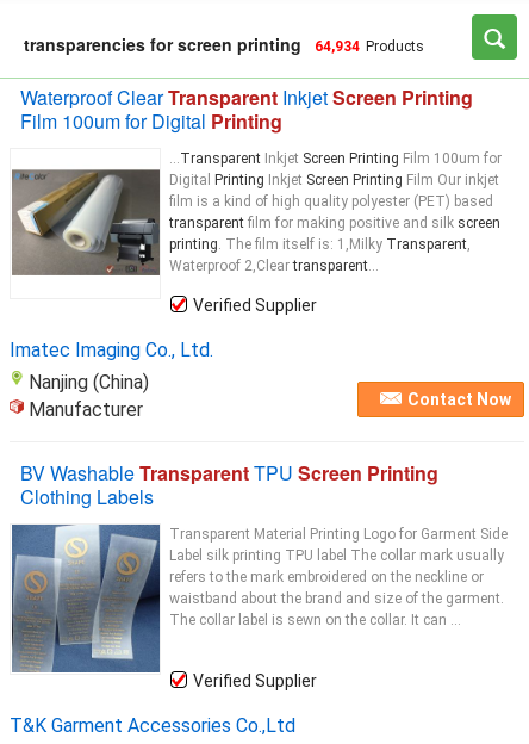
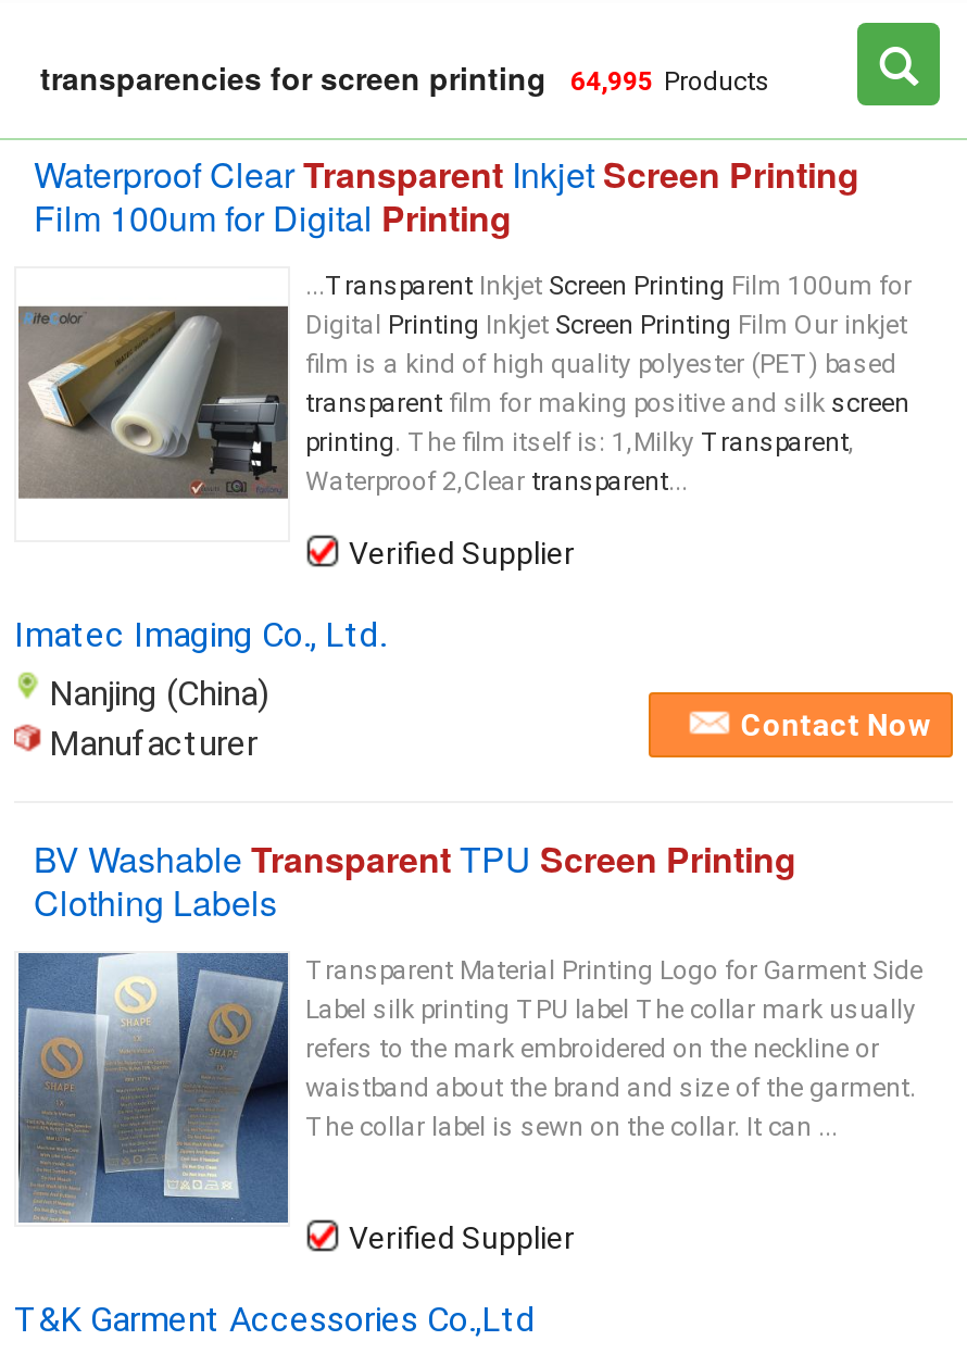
[24,32,424,56] transparencies for screen printing 64,934 Products -> [40,55,770,99] transparencies for screen printing 64,995 Products

